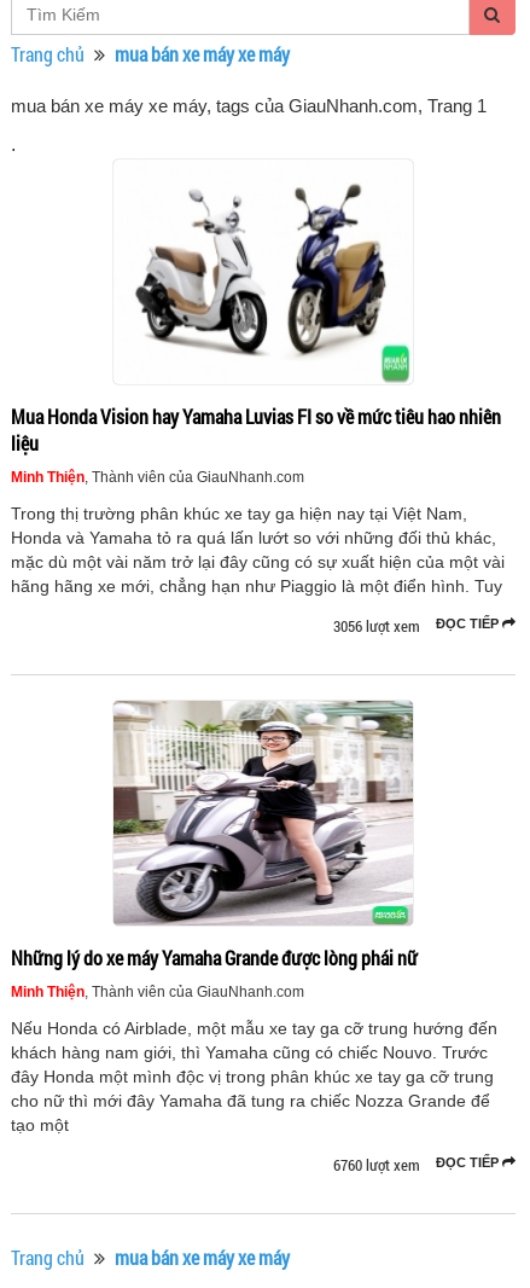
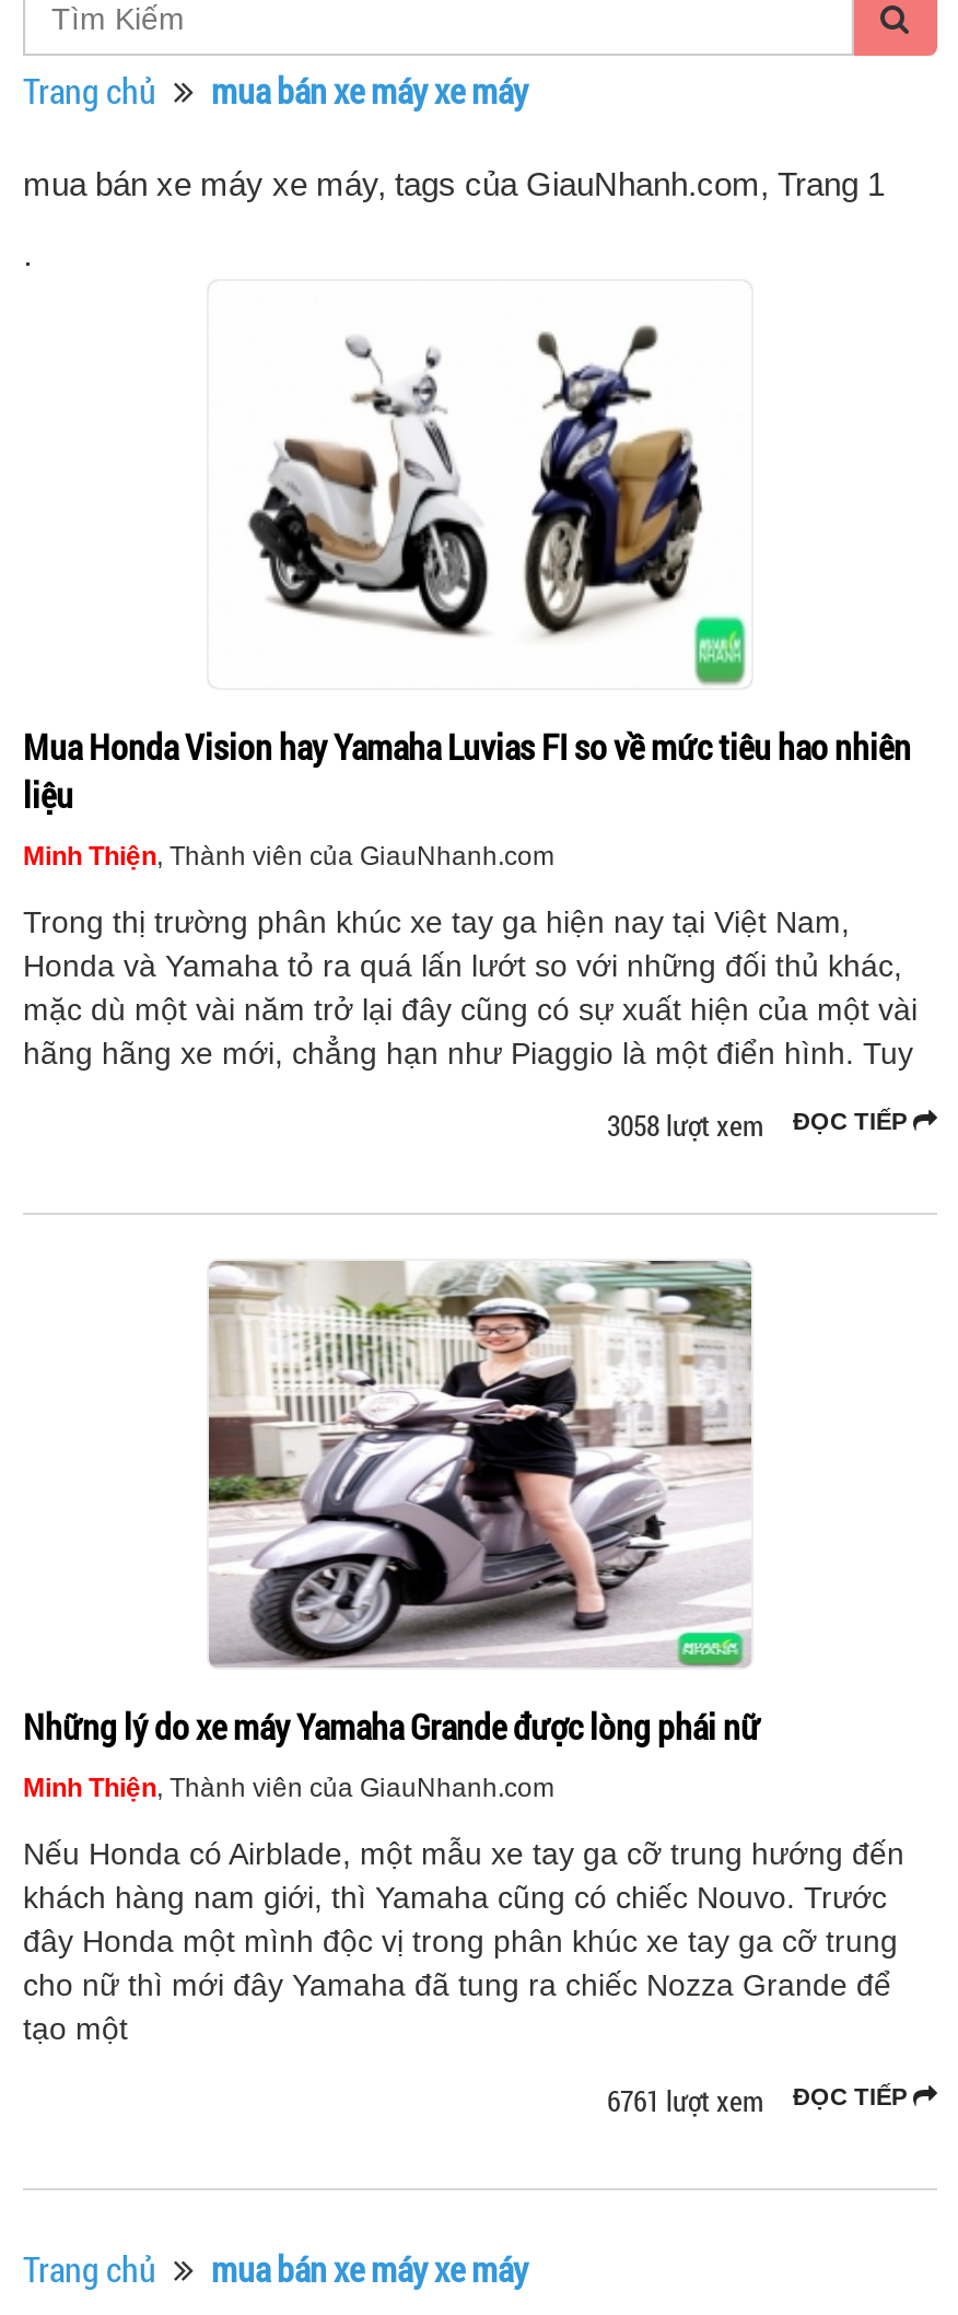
[333,615,502,637] 3056 lượt xem ĐỌC TIẾP -> [607,1106,913,1145] 3058 lượt xem ĐỌC TIẾP
[333,1154,502,1176] 6760 lượt xem ĐỌC TIẾP -> [607,2081,913,2120] 6761 lượt xem ĐỌC TIẾP

